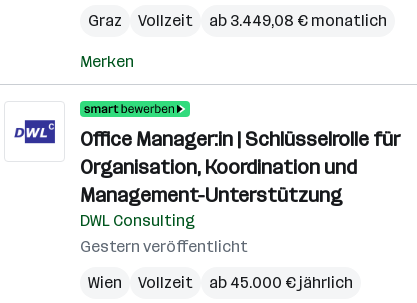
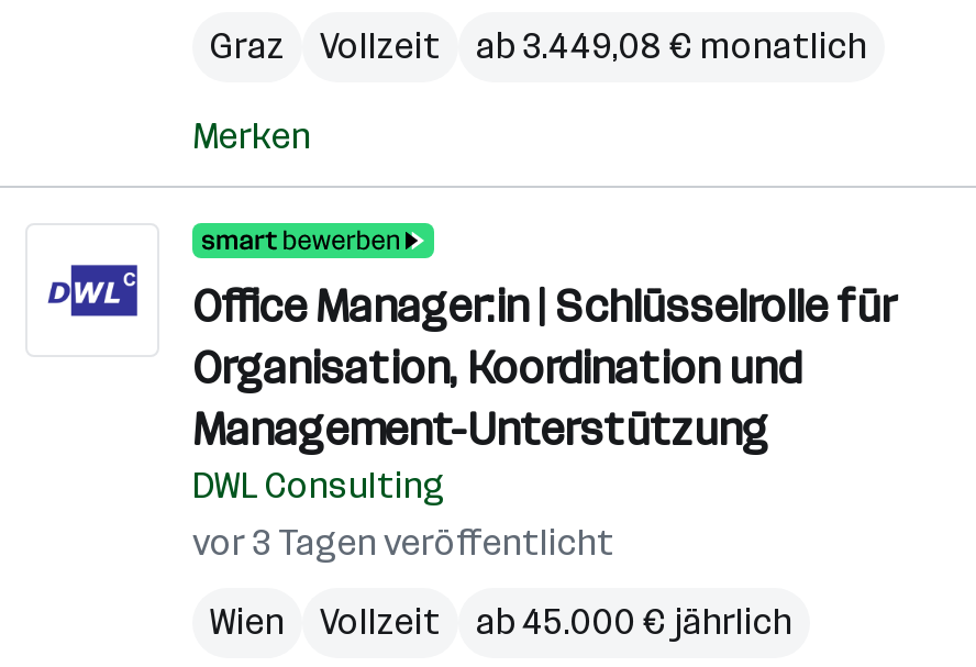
[80,237,248,256] Gestern veröffentlicht -> [192,522,614,564] vor 3 Tagen veröffentlicht

